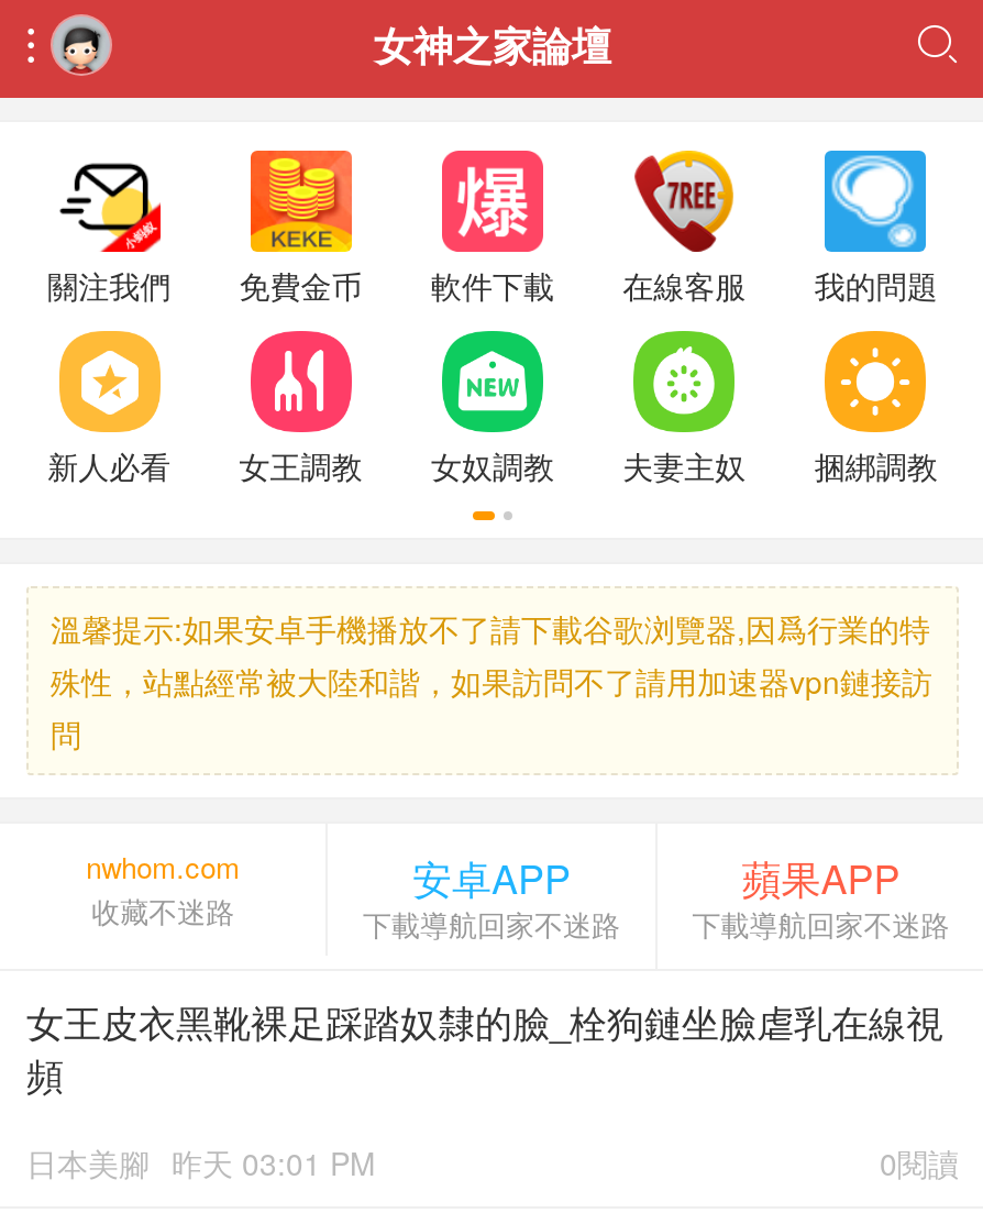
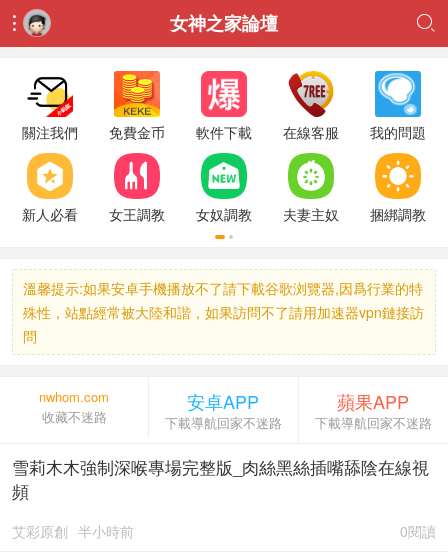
[26,993,943,1048] 女王皮衣黑靴裸足踩踏奴隸的臉_栓狗鏈坐臉虐乳在線視 -> [12,454,429,479] 雪莉木木強制深喉專場完整版_肉絲黑絲插嘴舔陰在線視
[26,1140,376,1184] 日本美腳 昨天 03:01 PM -> [12,521,134,541] 艾彩原創 半小時前

